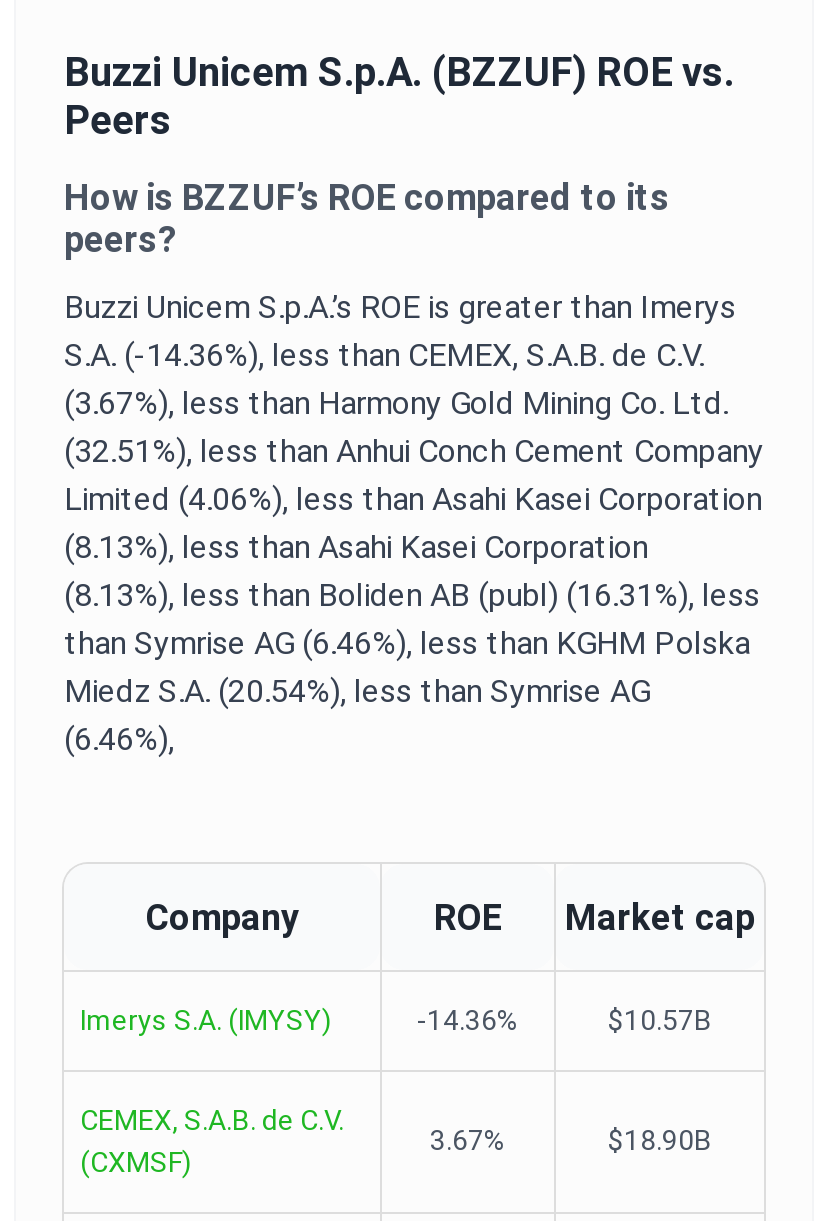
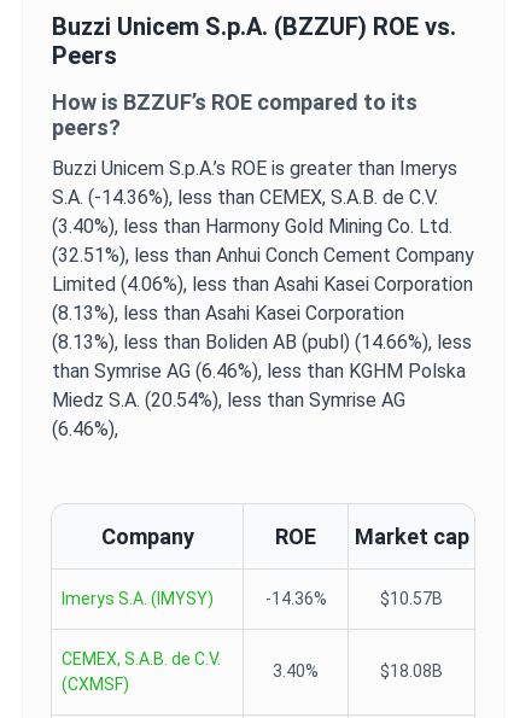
[64,384,728,422] (3.67%), less than Harmony Gold Mining Co. Ltd. -> [52,215,452,238] (3.40%), less than Harmony Gold Mining Co. Ltd.
[64,576,760,614] (8.13%), less than Boliden AB (publ) (16.31%), less -> [52,331,472,354] (8.13%), less than Boliden AB (publ) (14.66%), less
[430,1124,712,1156] 3.67% | $18.90B -> [273,661,443,681] 3.40% | $18.08B

